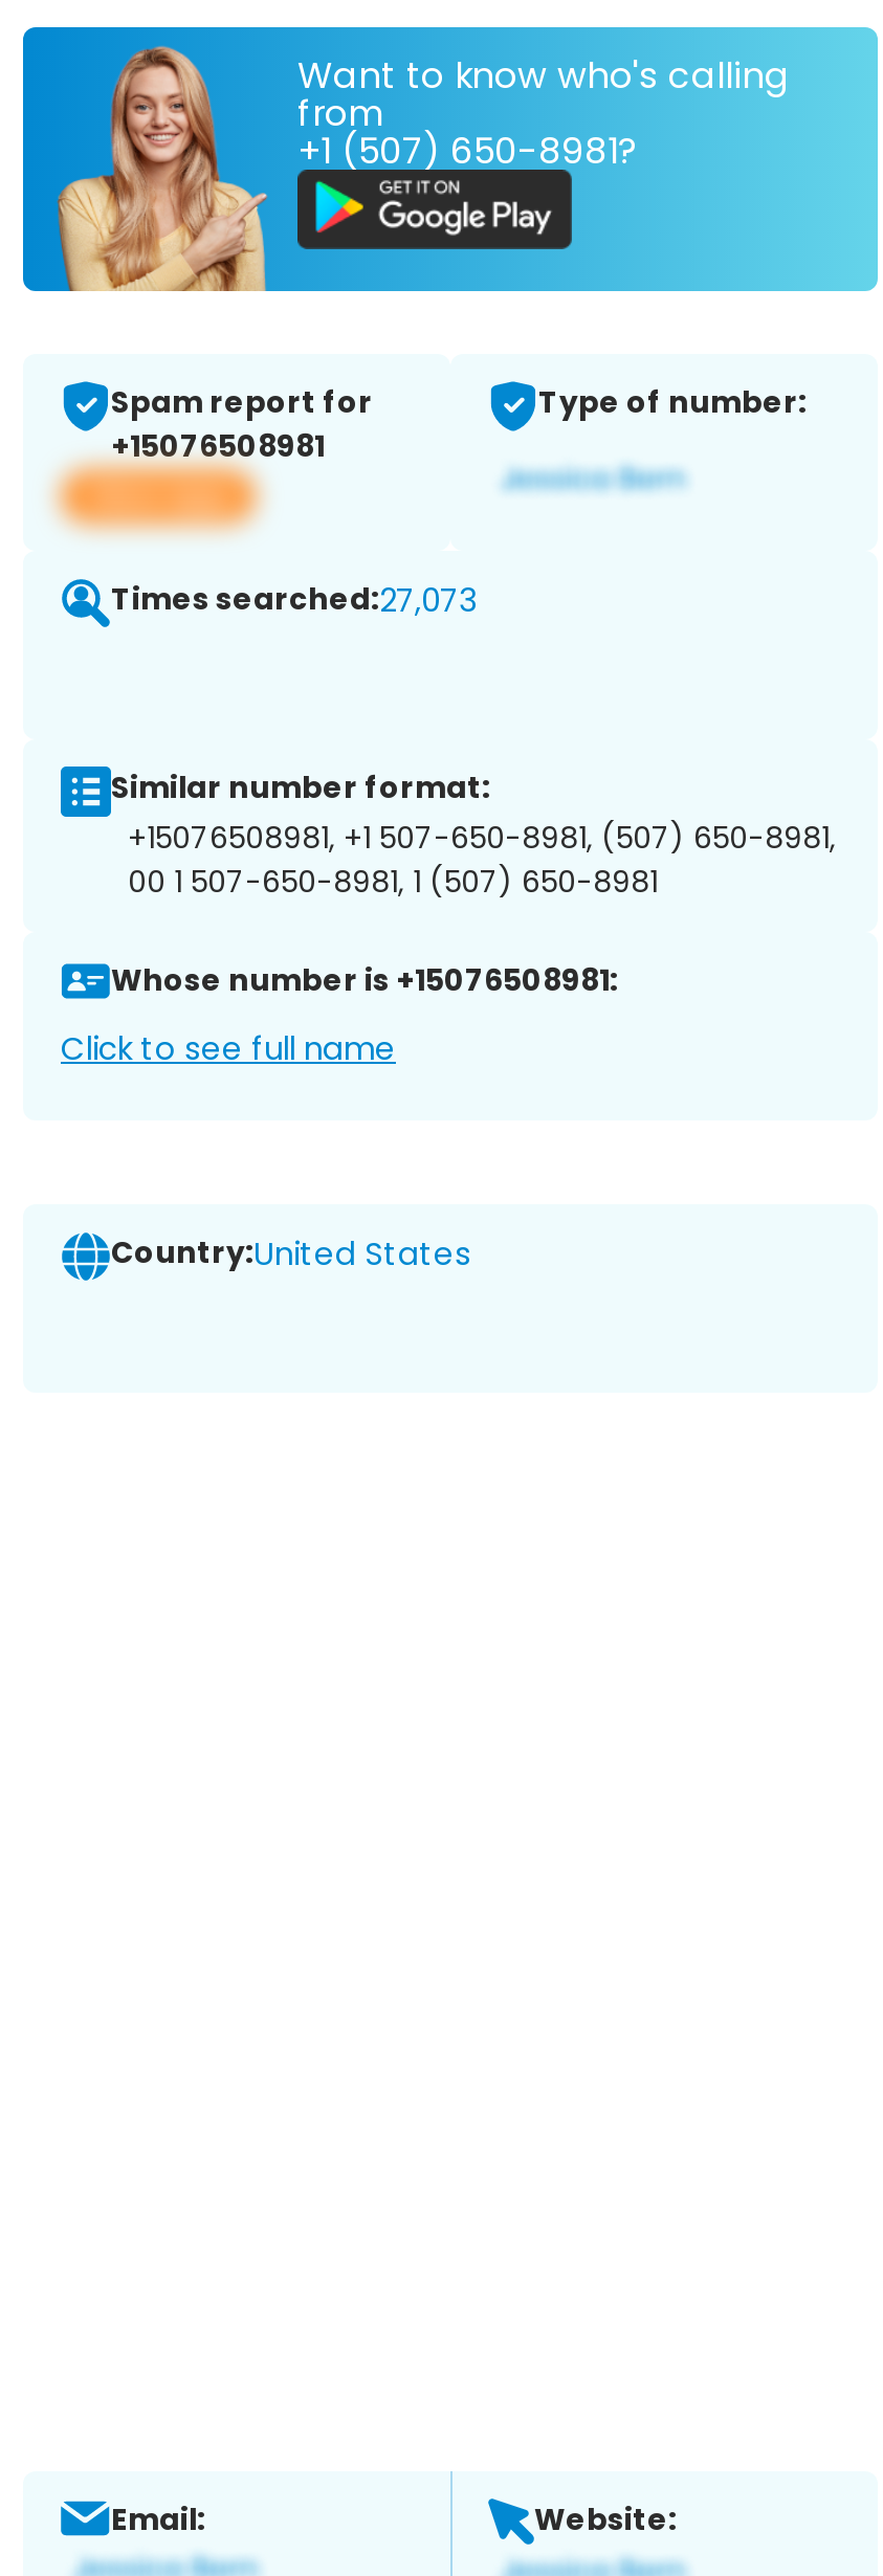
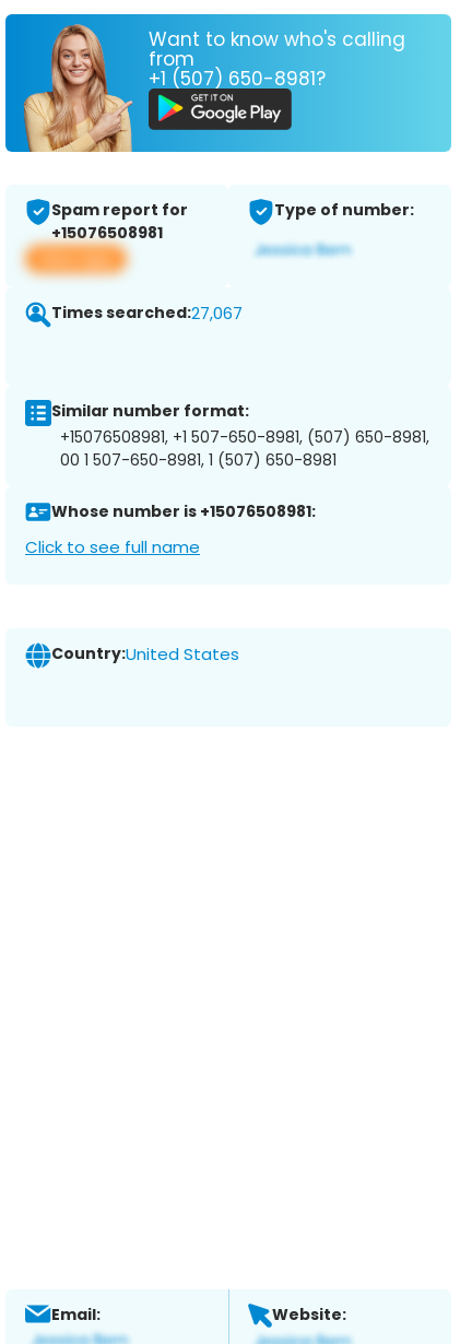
[111,578,478,622] Times searched:27,073 -> [51,302,243,325] Times searched:27,067

